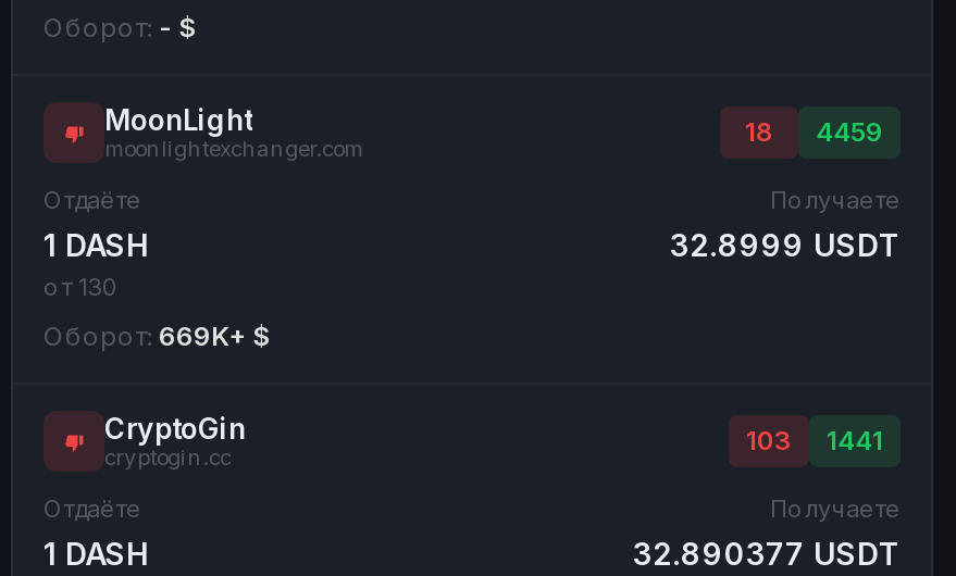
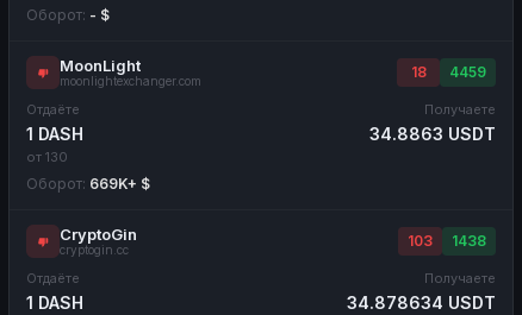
[670,225,901,262] 32.8999 USDT -> [369,123,496,143] 34.8863 USDT
[746,423,883,455] 103 1441 -> [408,231,486,249] 103 1438
[633,534,901,571] 32.890377 USDT -> [347,292,496,312] 34.878634 USDT

